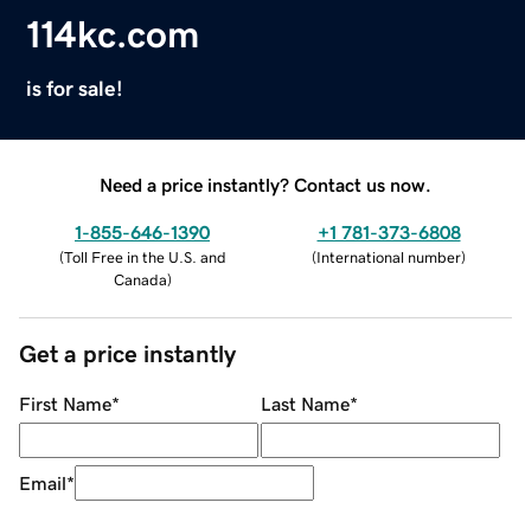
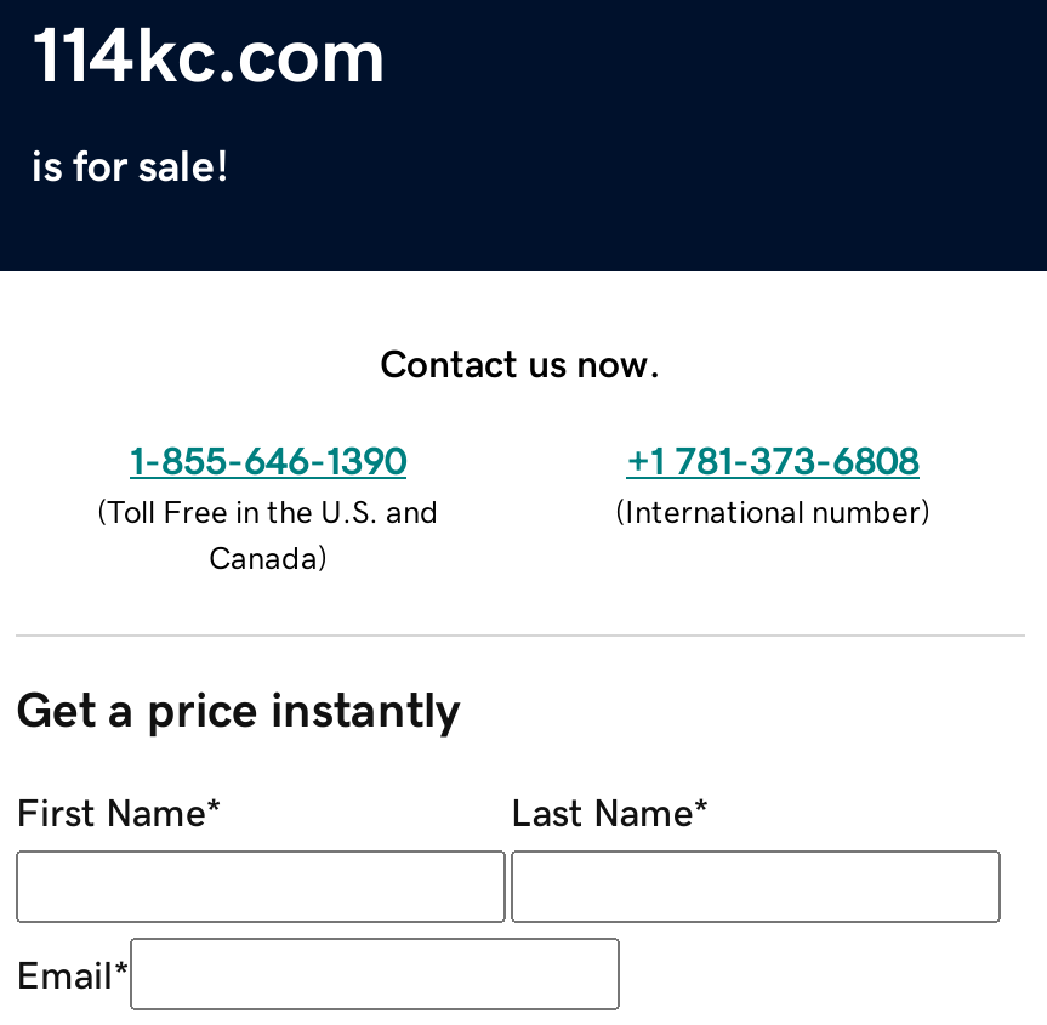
[100,175,431,194] Need a price instantly? Contact us now. -> [380,342,661,381] Contact us now.

